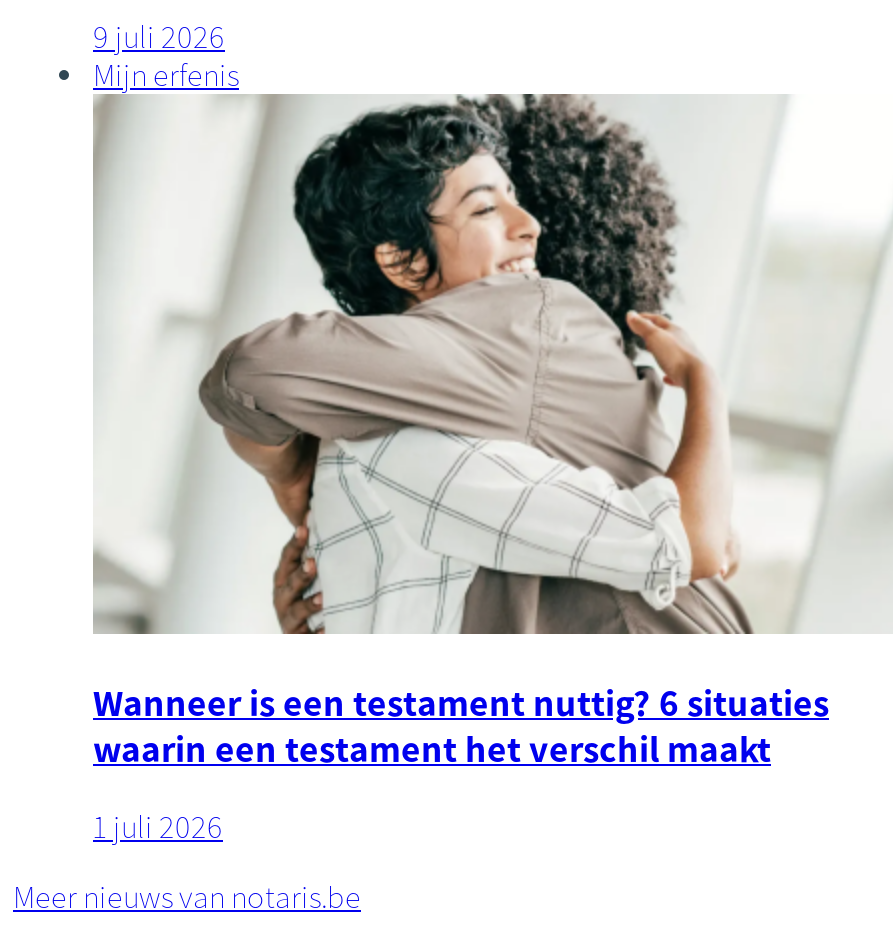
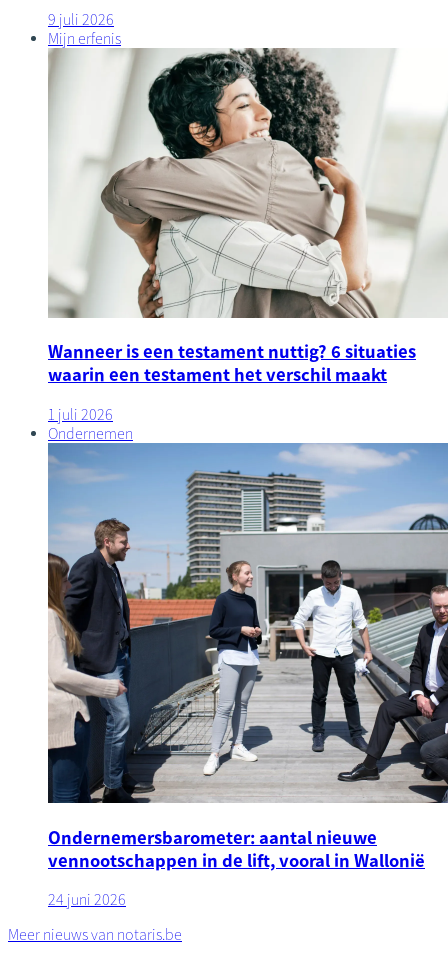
none -> [47,424,445,804] [image] | Ondernemen
none -> [48,826,425,909] Ondernemersbarometer: aantal nieuwe | vennootschappen in de lift, vooral in Wallonië | 24 juni 2026

